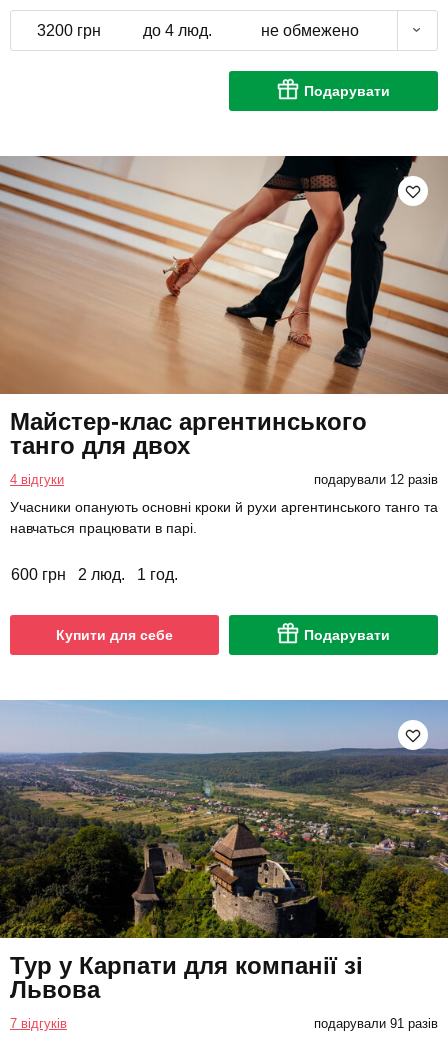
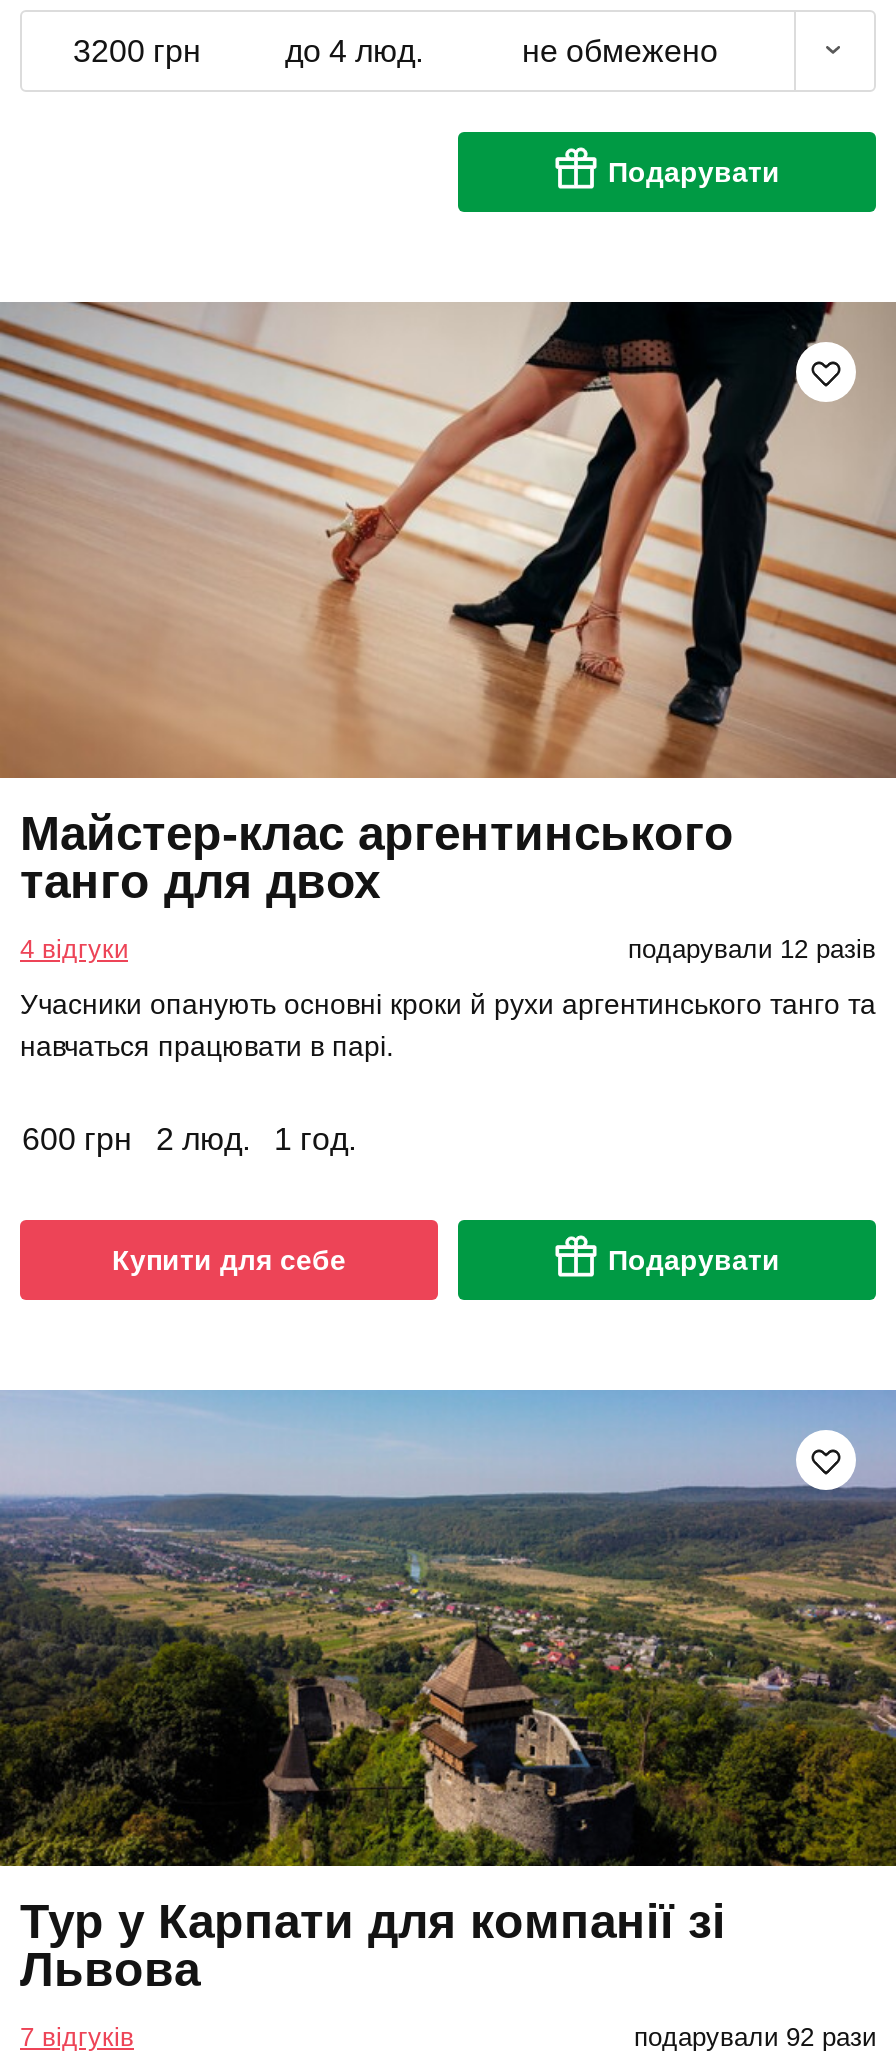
[314,1016,438,1031] подарували 91 разів -> [634,2023,876,2053] подарували 92 рази

